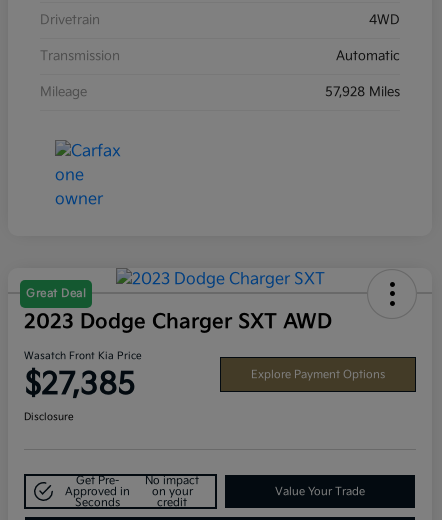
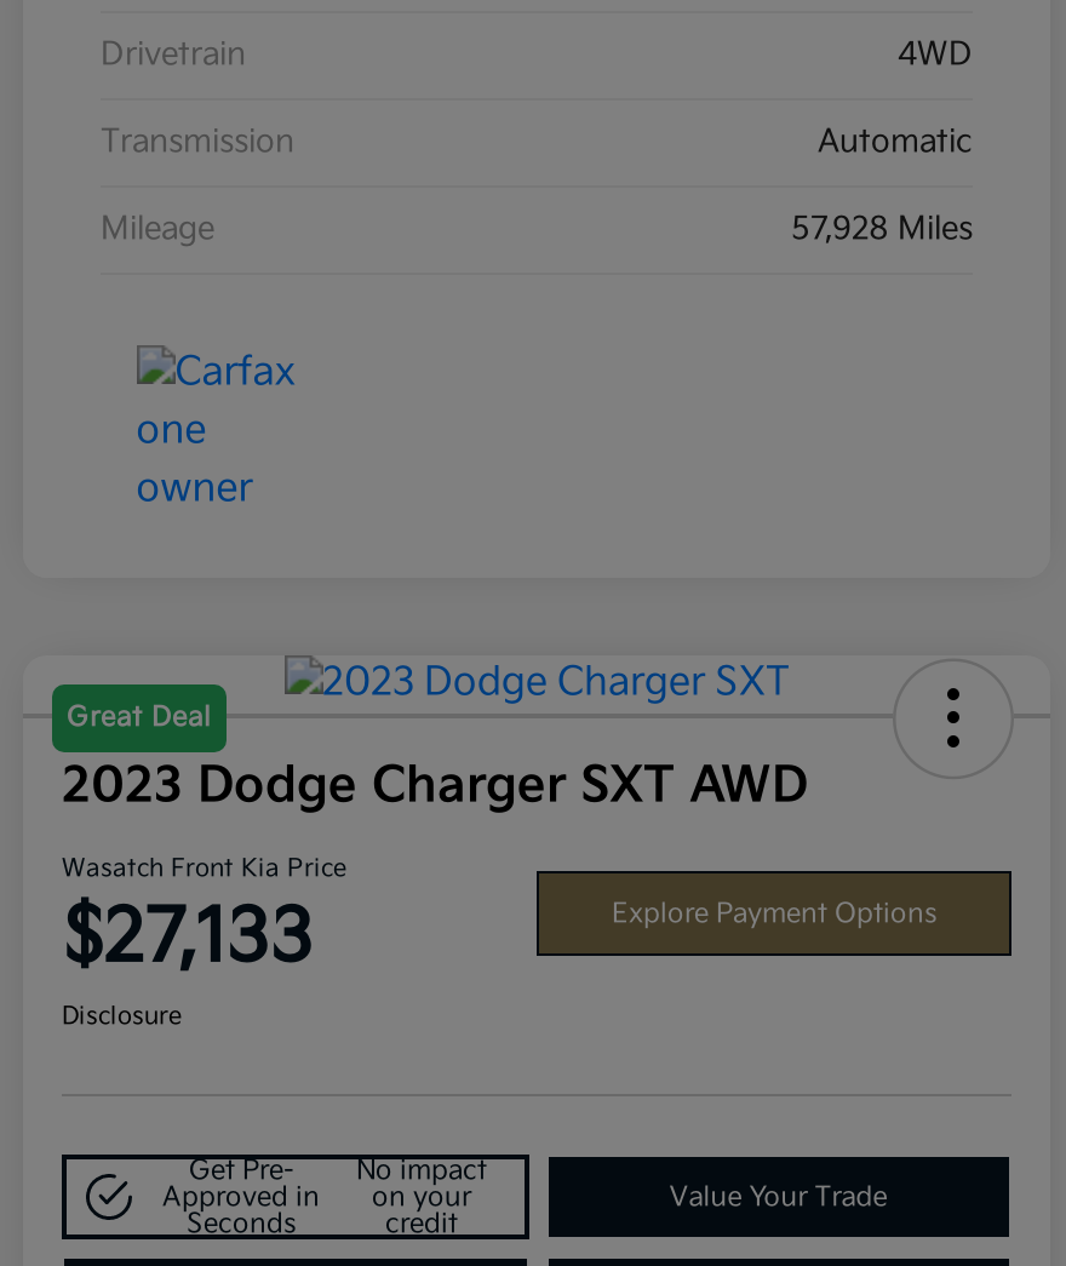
[24,367,135,403] $27,385 -> [62,895,314,982] $27,133

